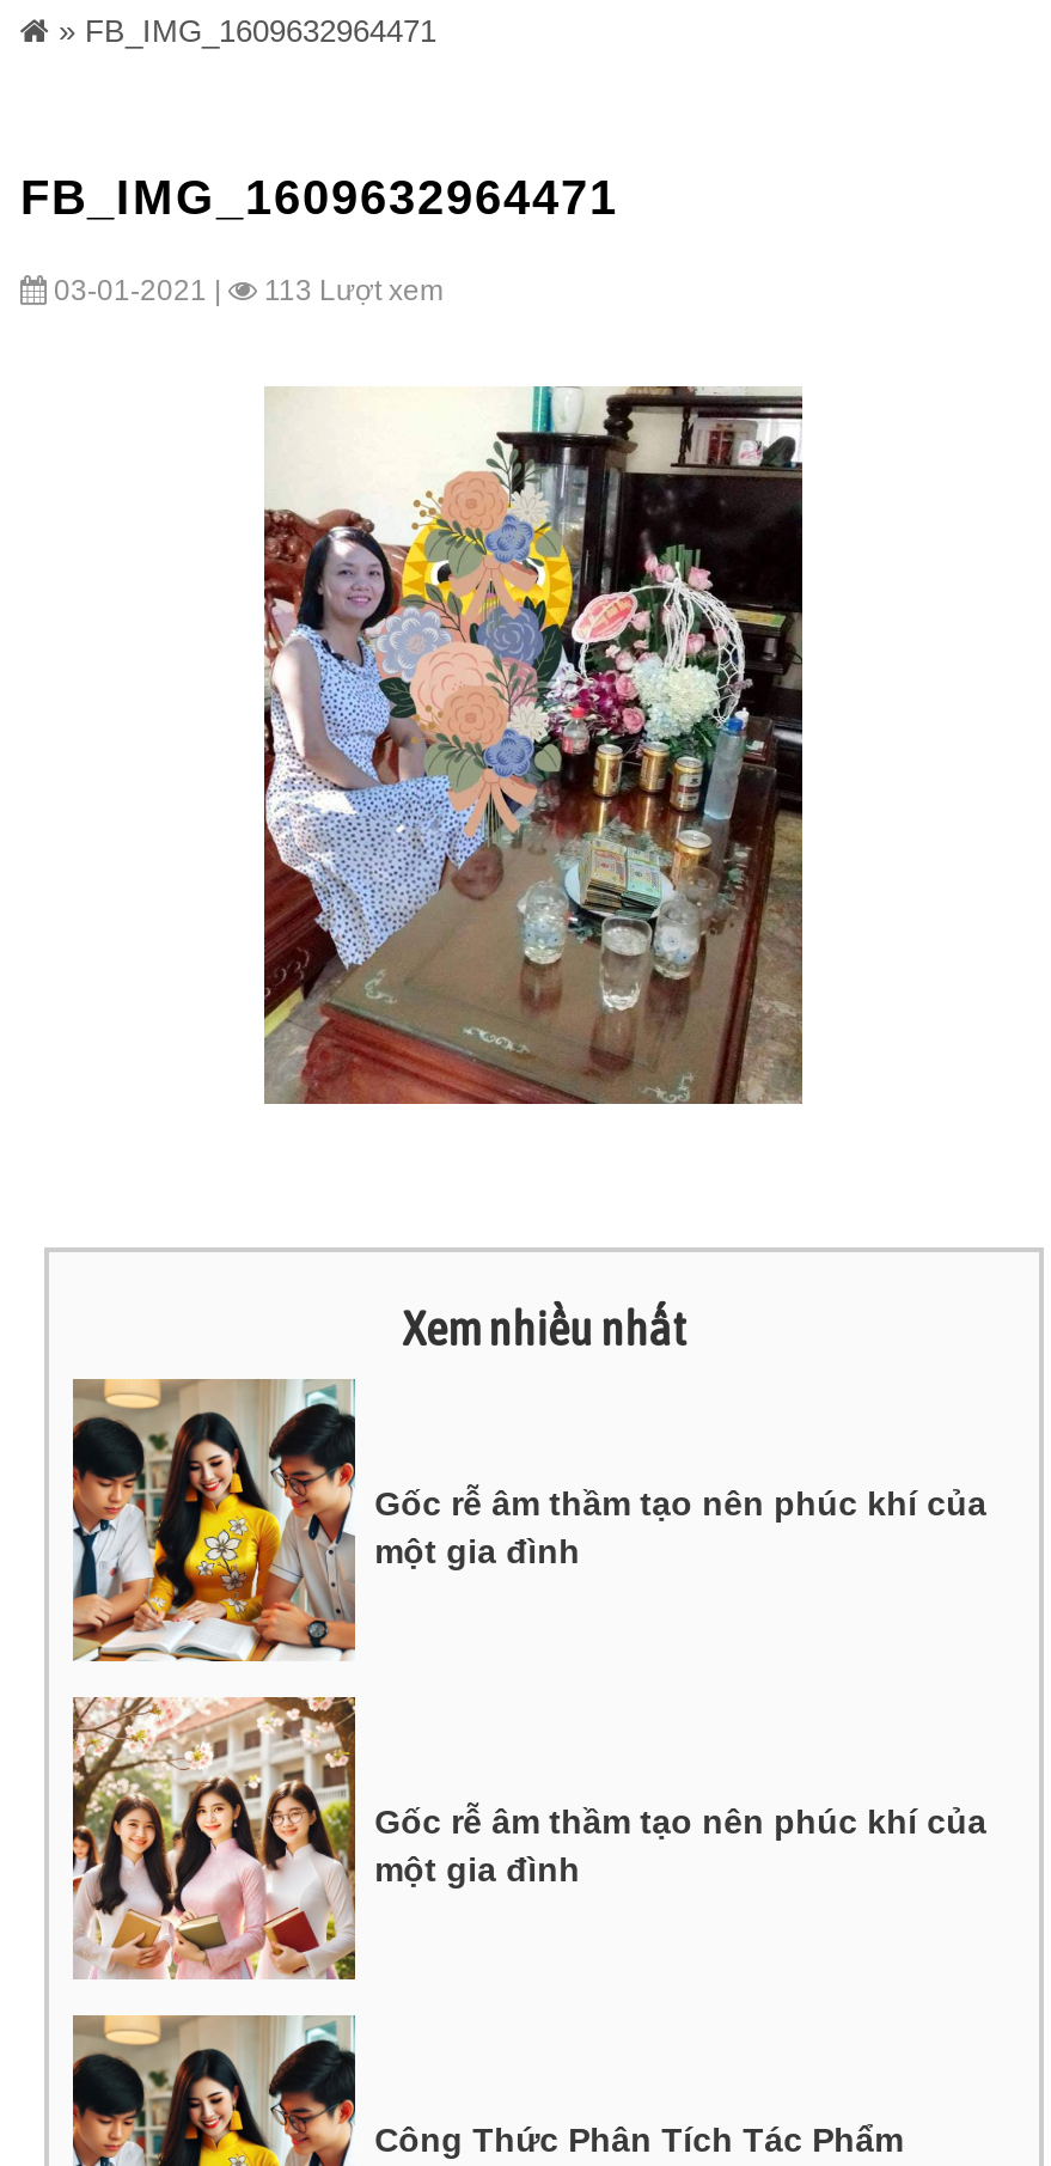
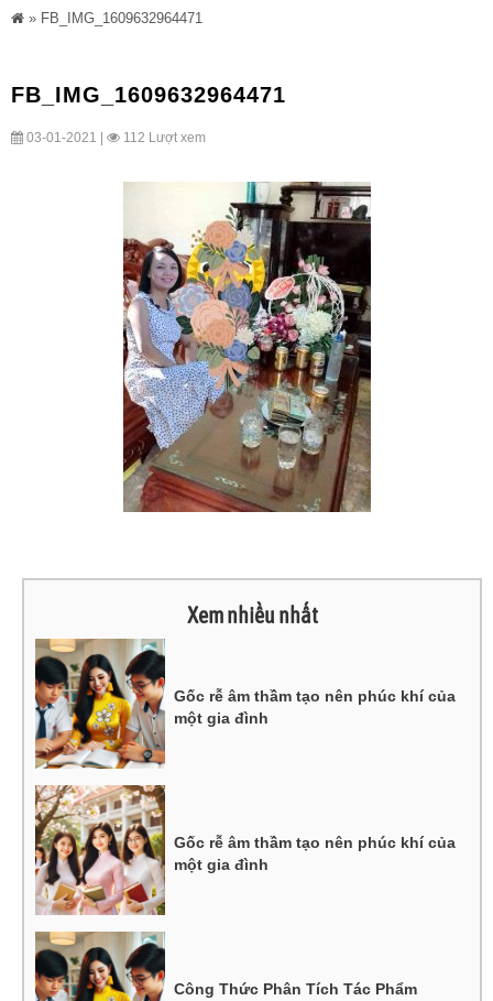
[257,274,444,307] 113 Lượt xem -> [120,130,206,145] 112 Lượt xem

